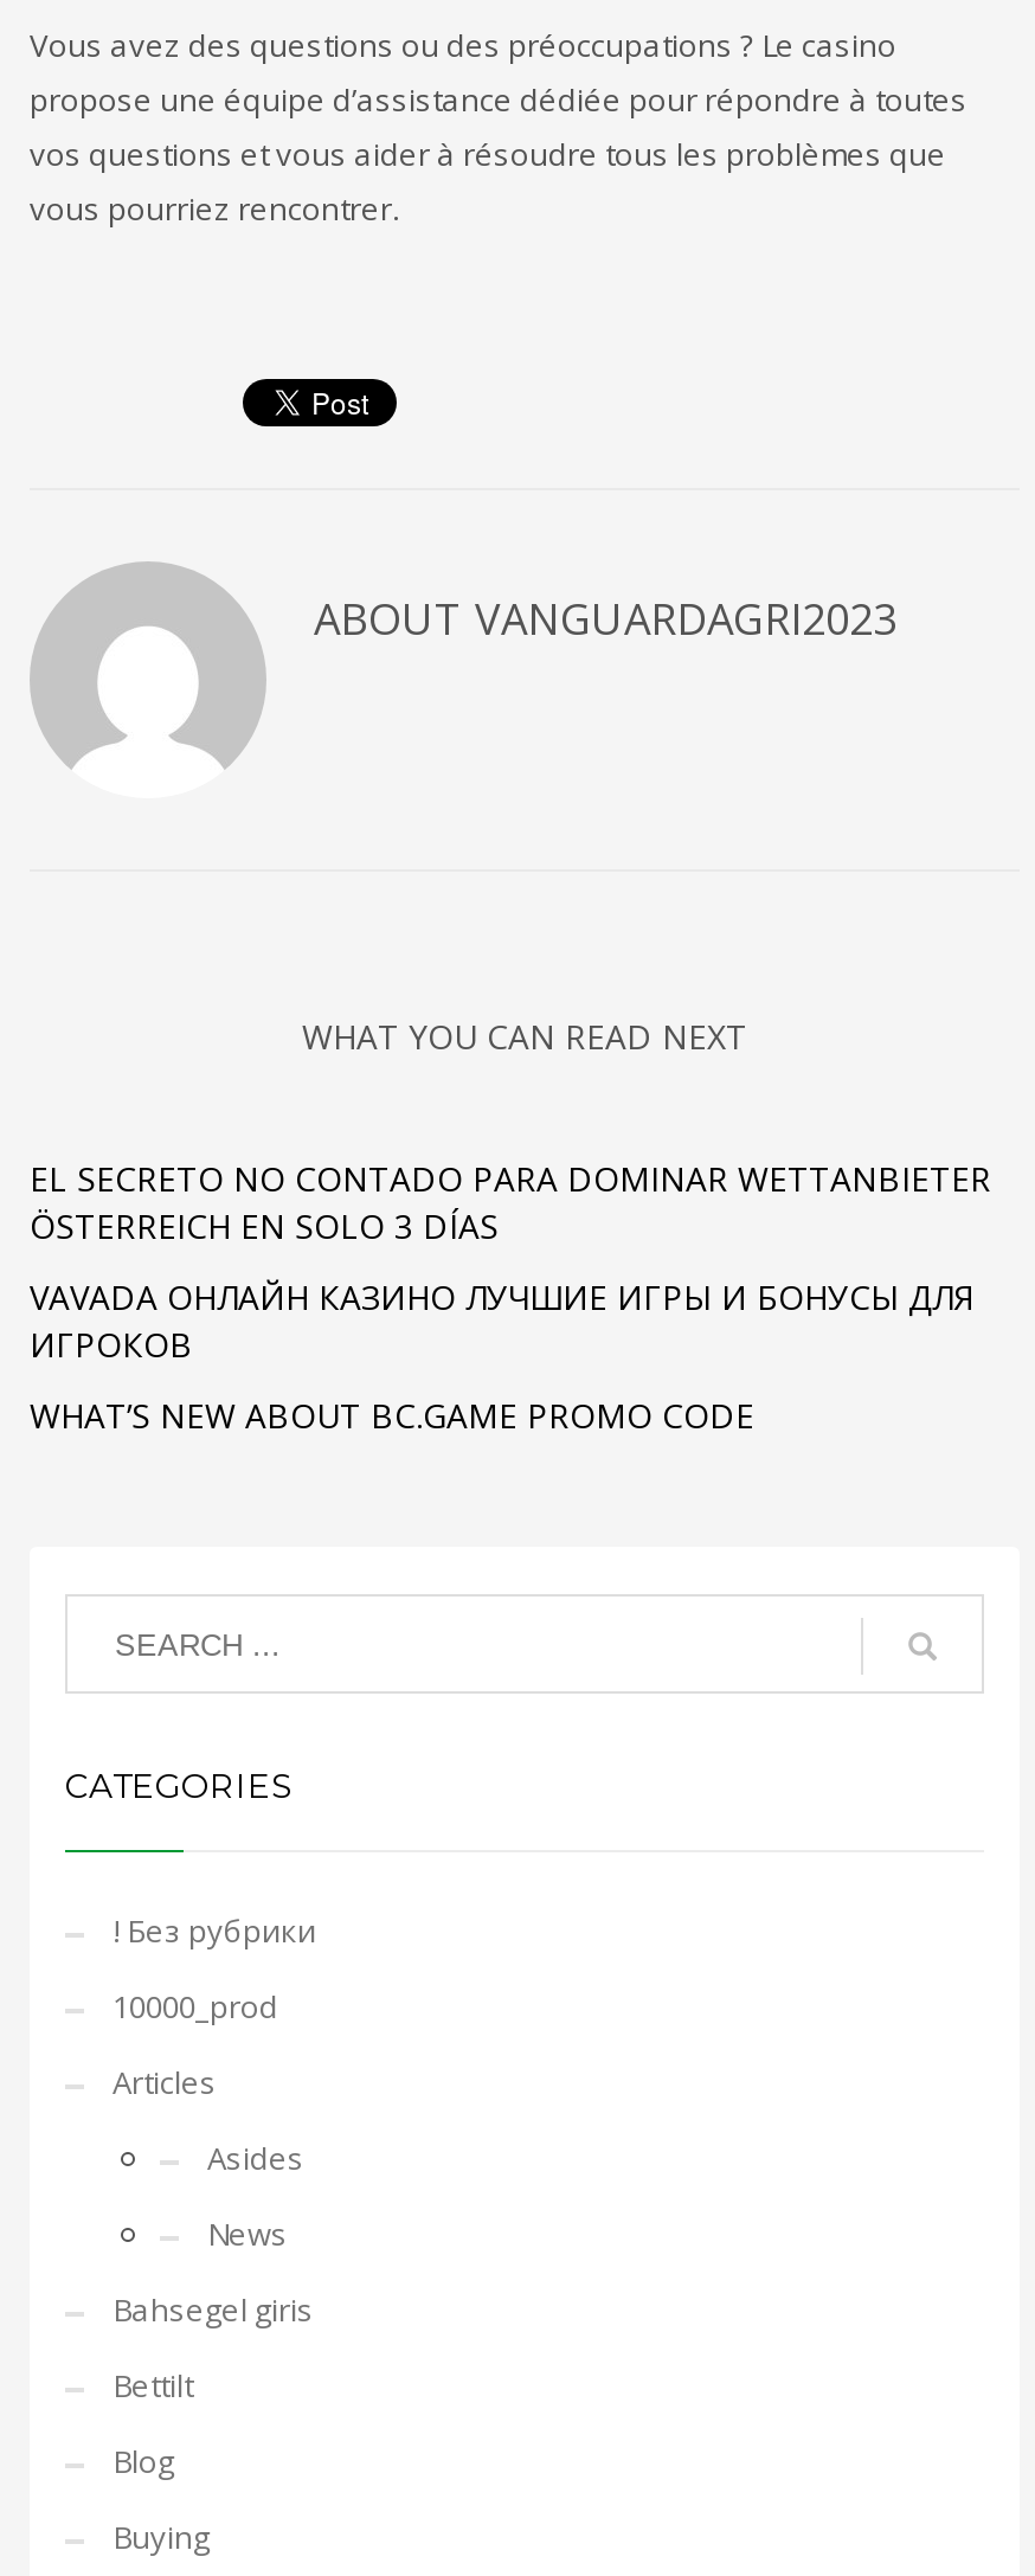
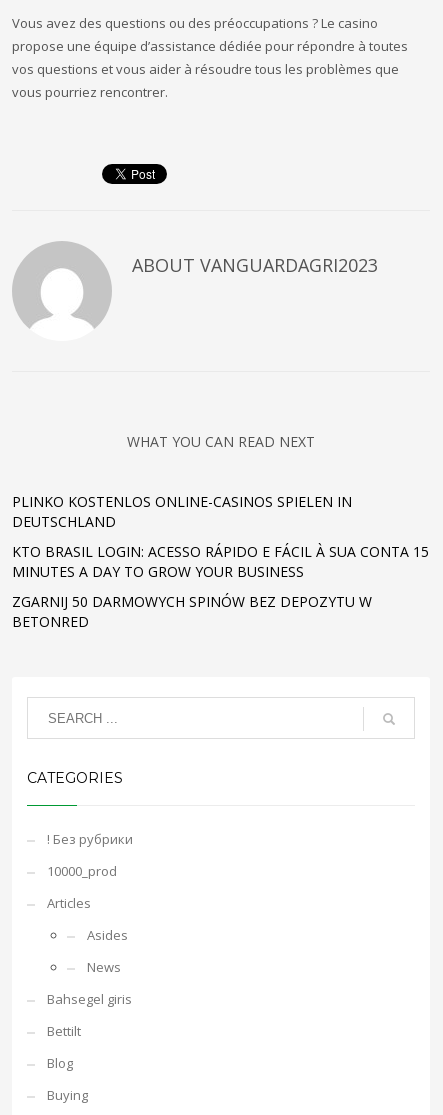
[30,1157,991,1250] EL SECRETO NO CONTADO PARA DOMINAR WETTANBIETER | ÖSTERREICH EN SOLO 3 DÍAS -> [12,492,352,531] PLINKO KOSTENLOS ONLINE-CASINOS SPIELEN IN | DEUTSCHLAND
[30,1276,972,1368] VAVADA ОНЛАЙН КАЗИНО ЛУЧШИЕ ИГРЫ И БОНУСЫ ДЛЯ | ИГРОКОВ -> [12,542,429,581] KTO BRASIL LOGIN: ACESSO RÁPIDO E FÁCIL À SUA CONTA 15 | MINUTES A DAY TO GROW YOUR BUSINESS
[30,1394,754,1439] WHAT’S NEW ABOUT BC.GAME PROMO CODE -> [12,592,372,631] ZGARNIJ 50 DARMOWYCH SPINÓW BEZ DEPOZYTU W | BETONRED

